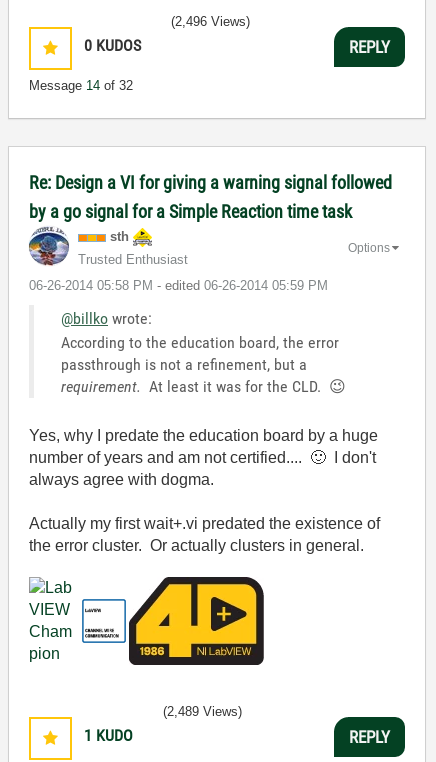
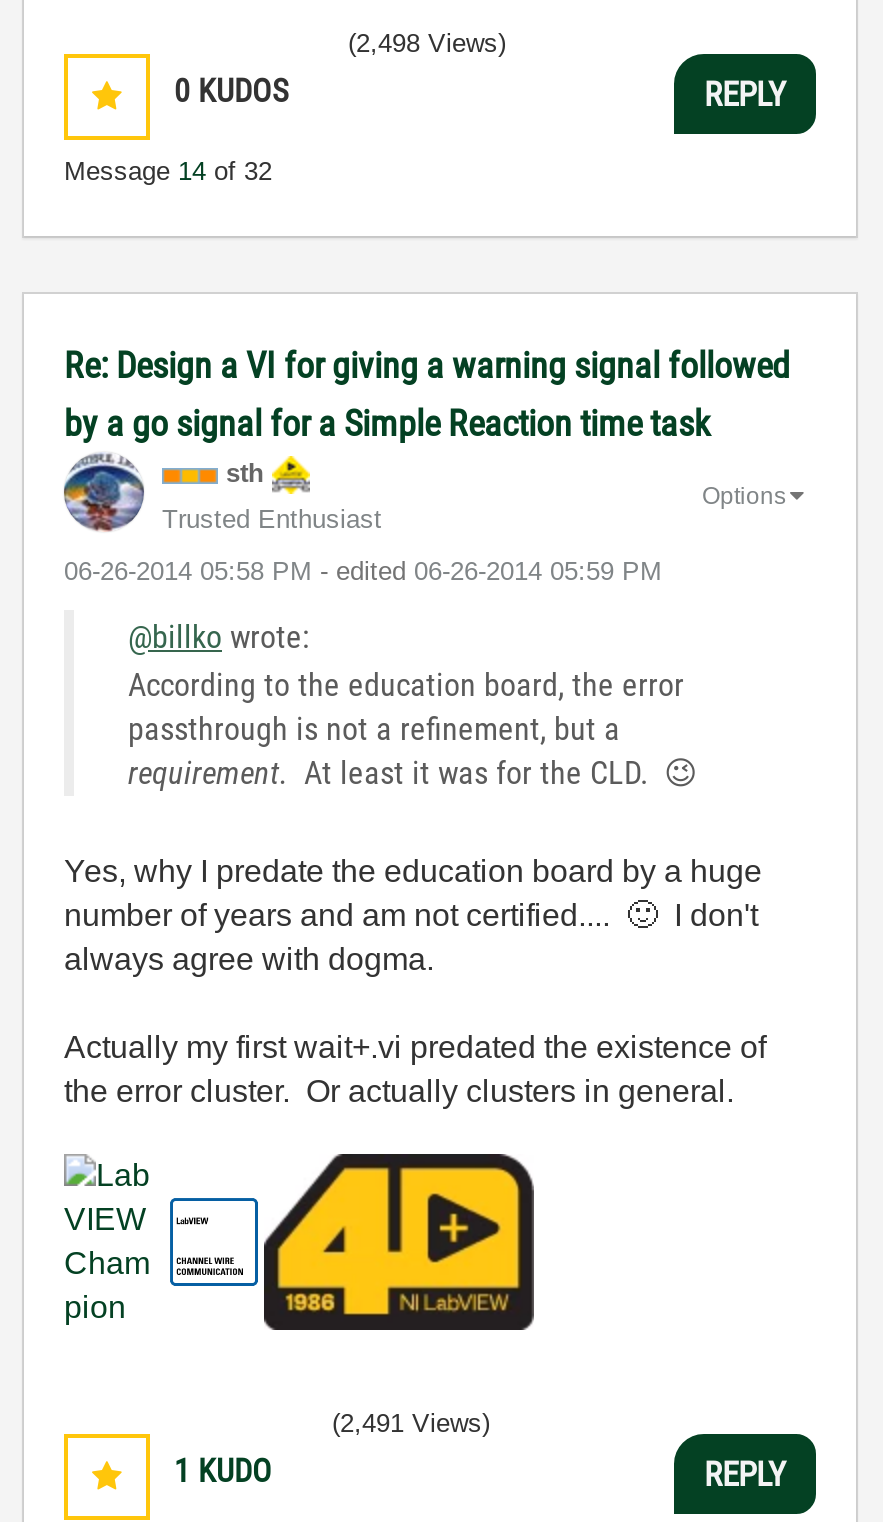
[171,14,250,29] (2,496 Views) -> [348,28,506,58] (2,498 Views)
[163,704,242,719] (2,489 Views) -> [332,1408,490,1438] (2,491 Views)

